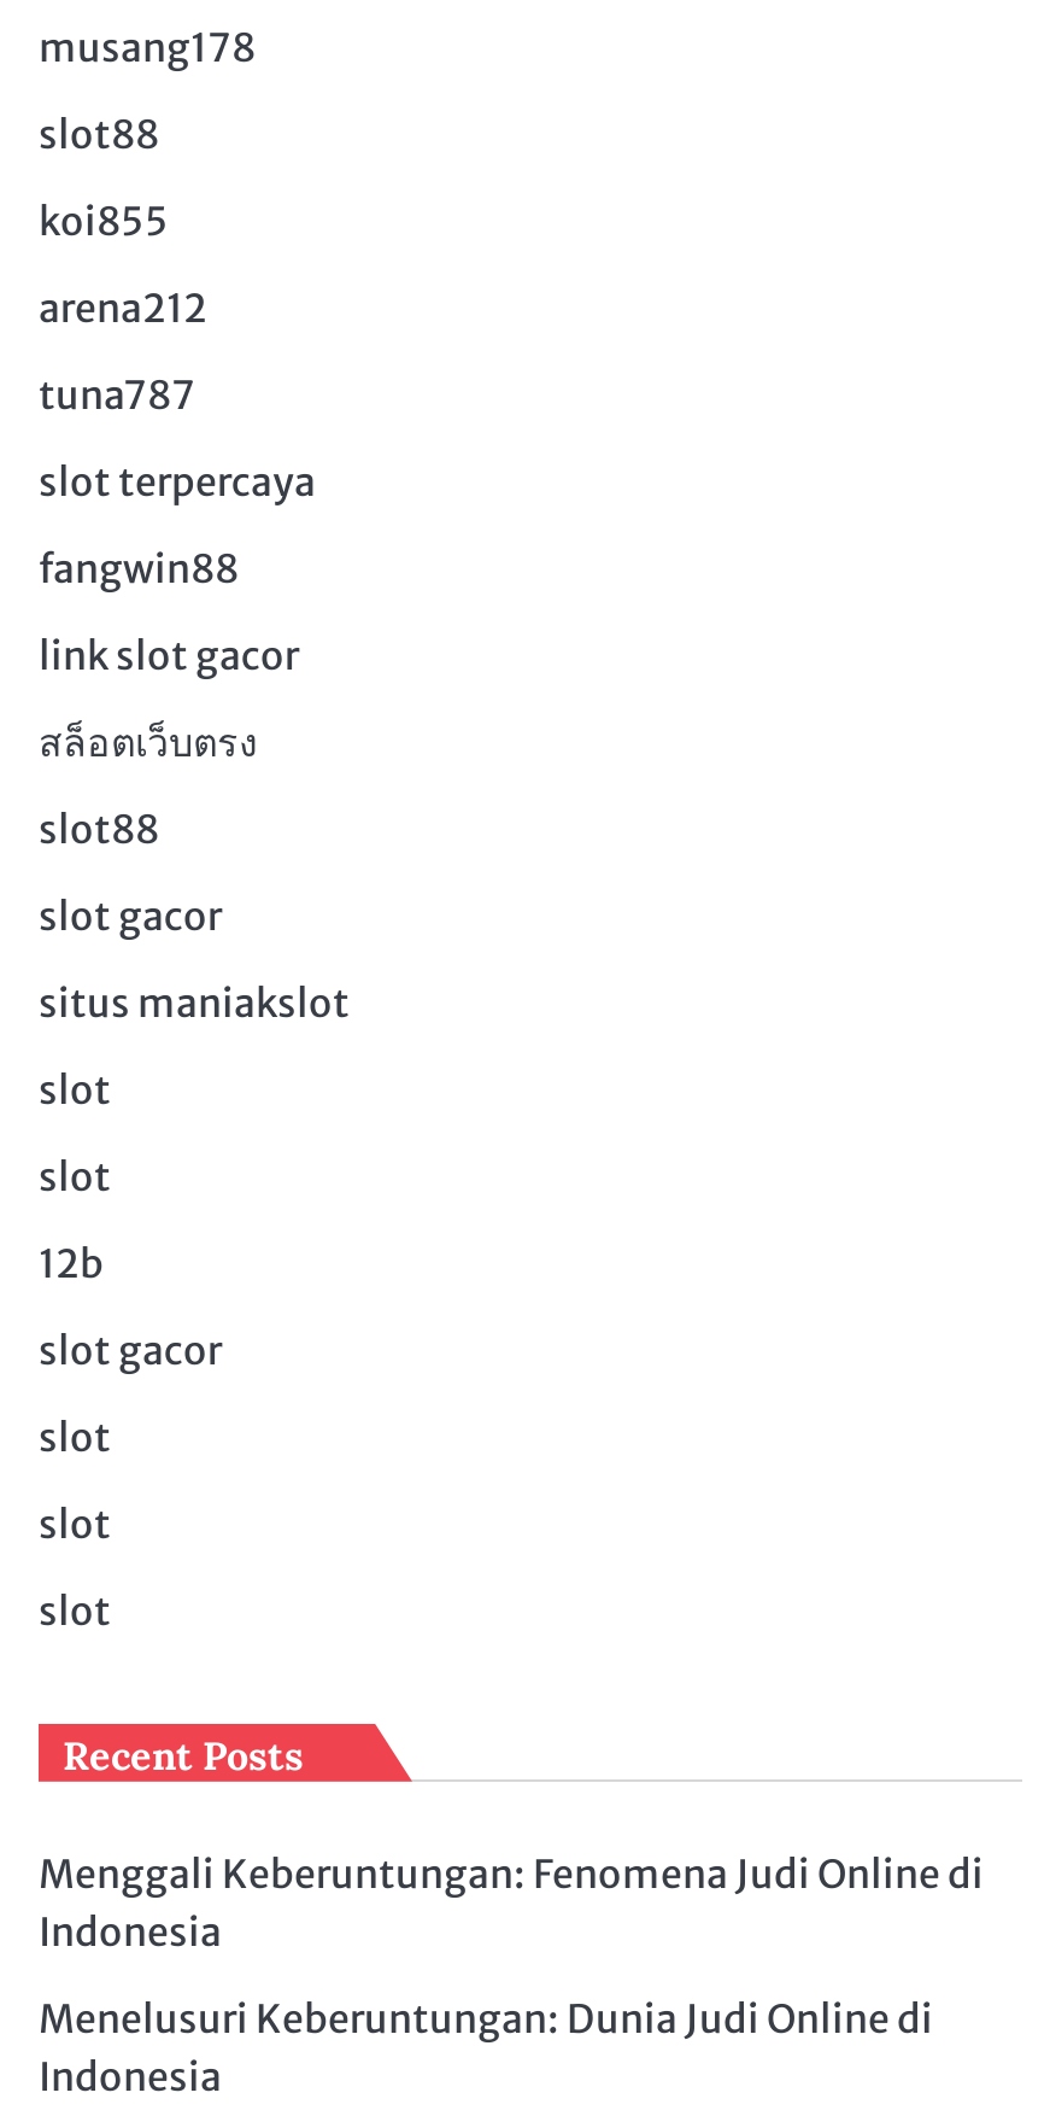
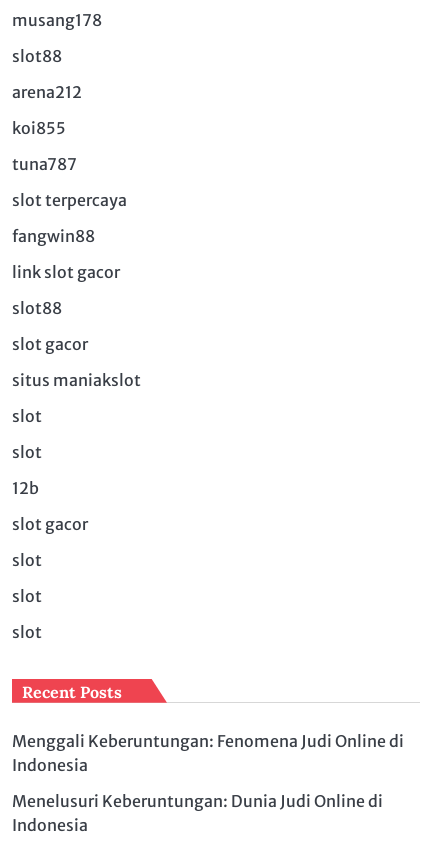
[39,197,169,245] koi855 -> none
none -> [12,118,66,138] koi855
[39,718,258,766] สล็อตเว็บตรง -> none

